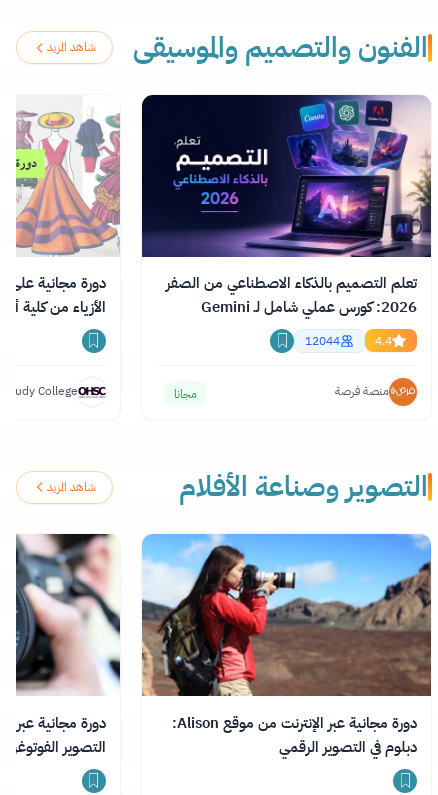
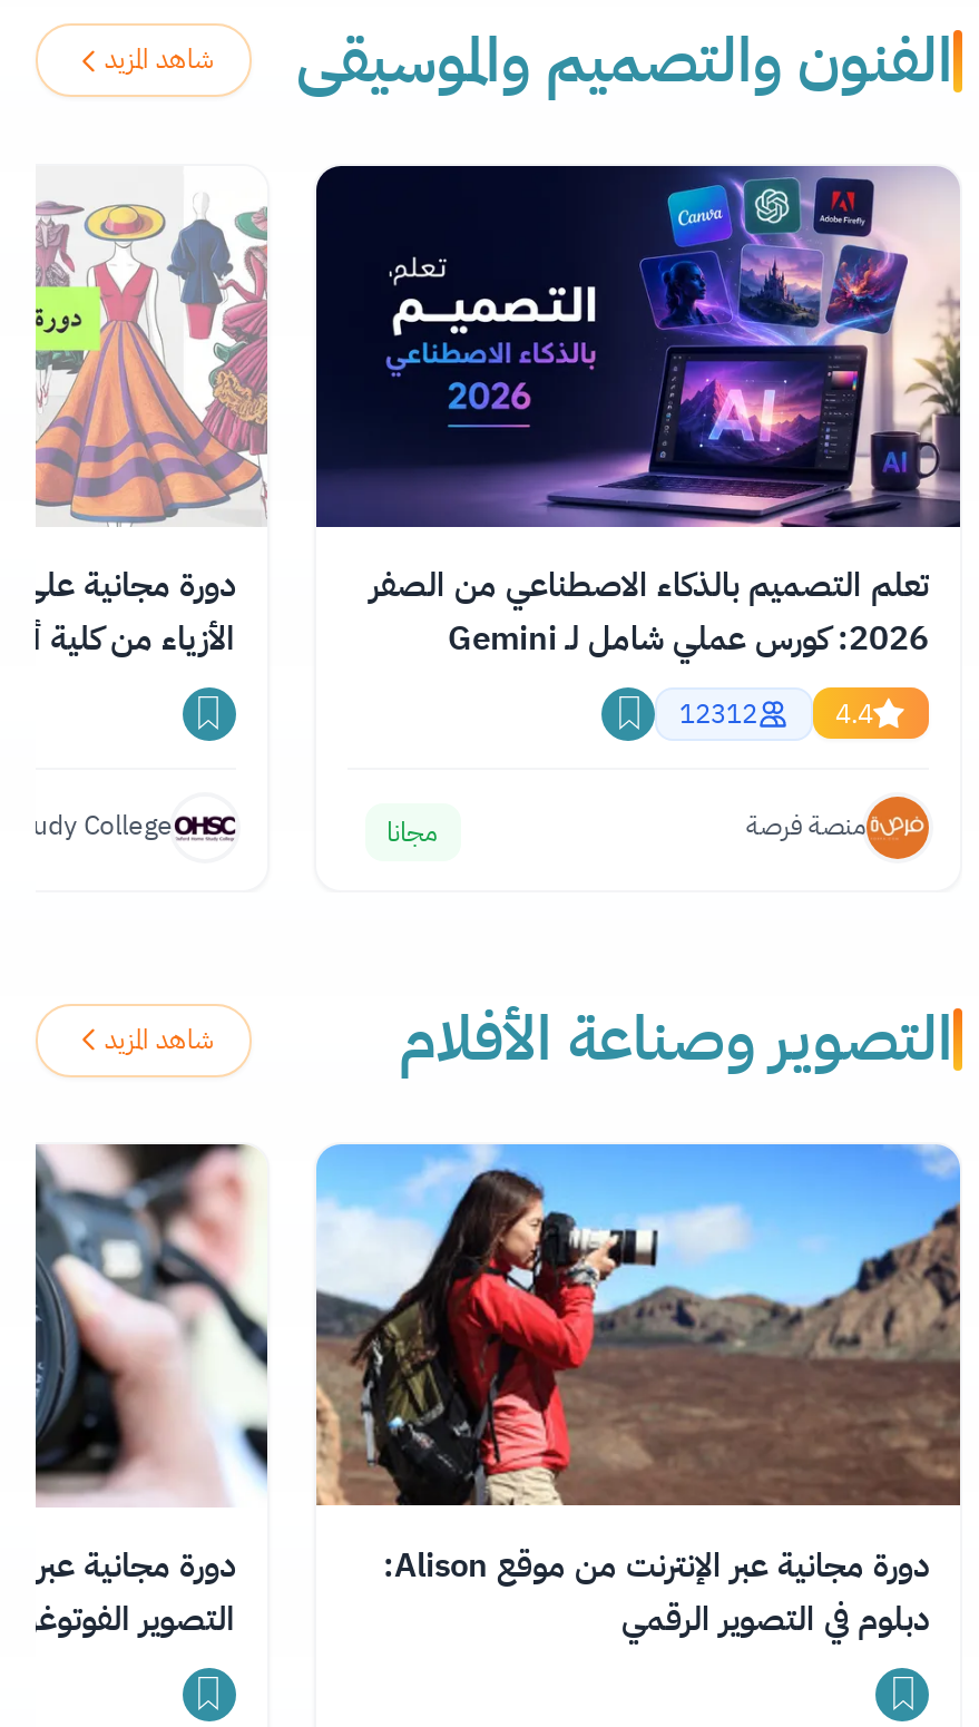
[305,332,340,350] 12044 -> [679,694,757,734] 12312

